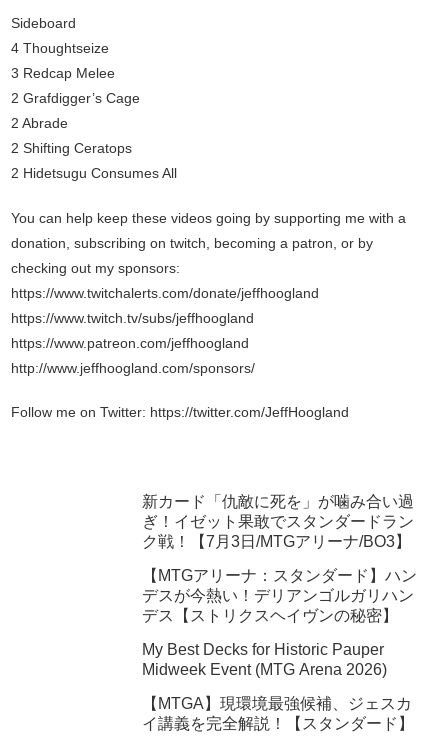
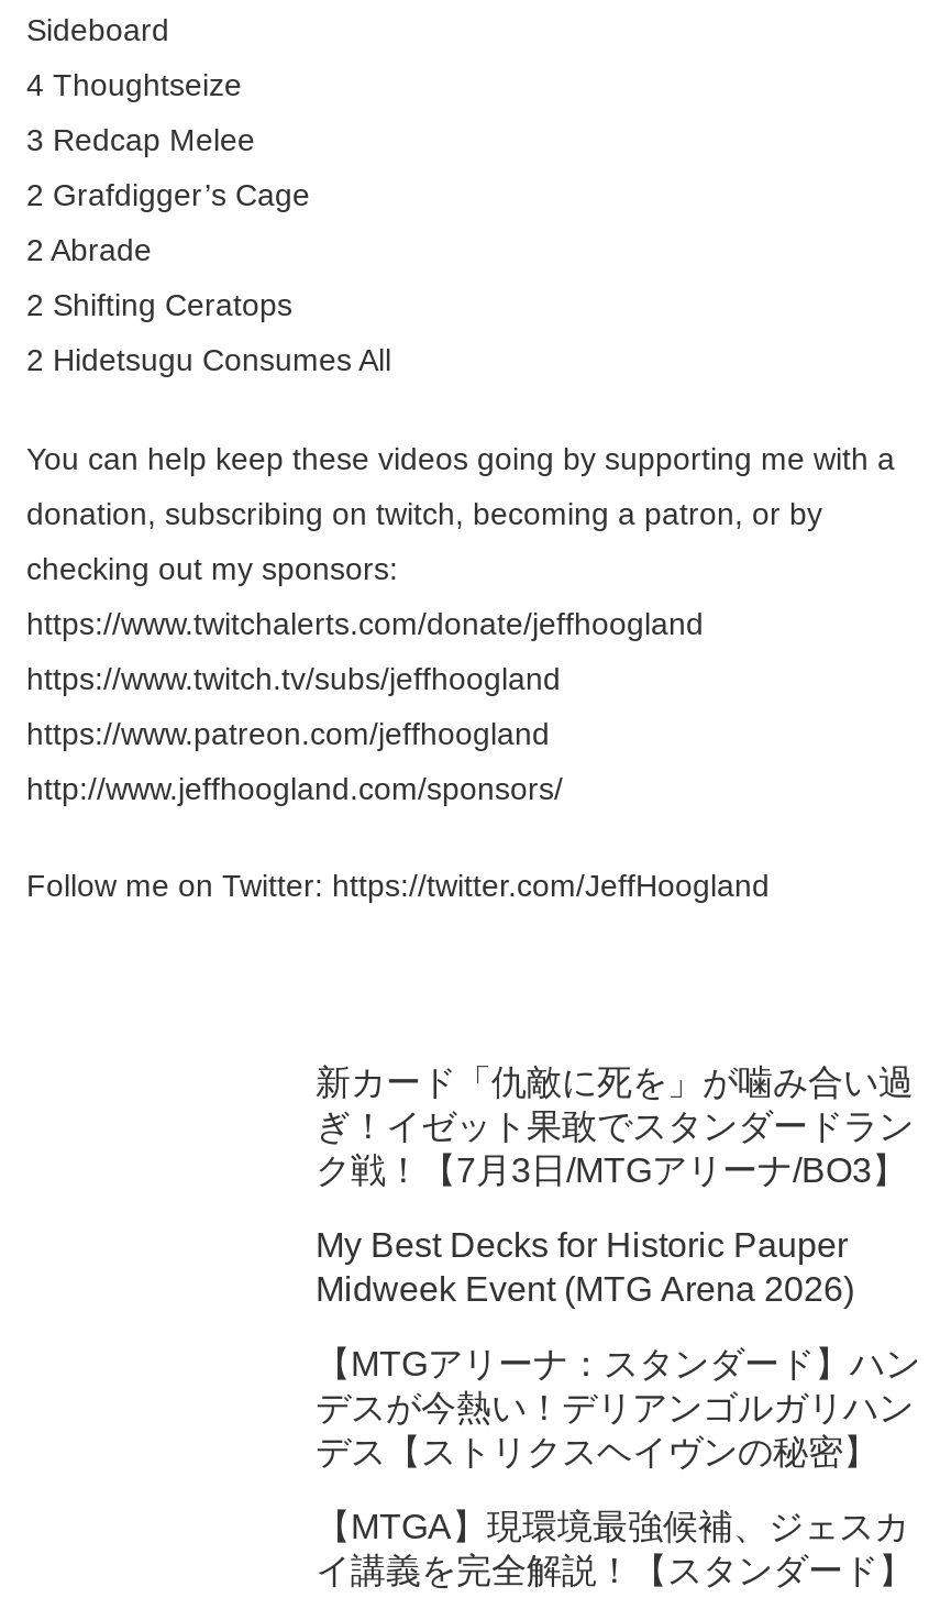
moved [142,567,417,624] -> [316,1345,920,1471]: 【MTGアリーナ：スタンダード】ハン | デスが今熱い！デリアンゴルガリハン | デス【ストリクスヘイヴンの秘密】
moved [142,641,387,678] -> [316,1226,854,1308]: My Best Decks for Historic Pauper | Midweek Event (MTG Arena 2026)

